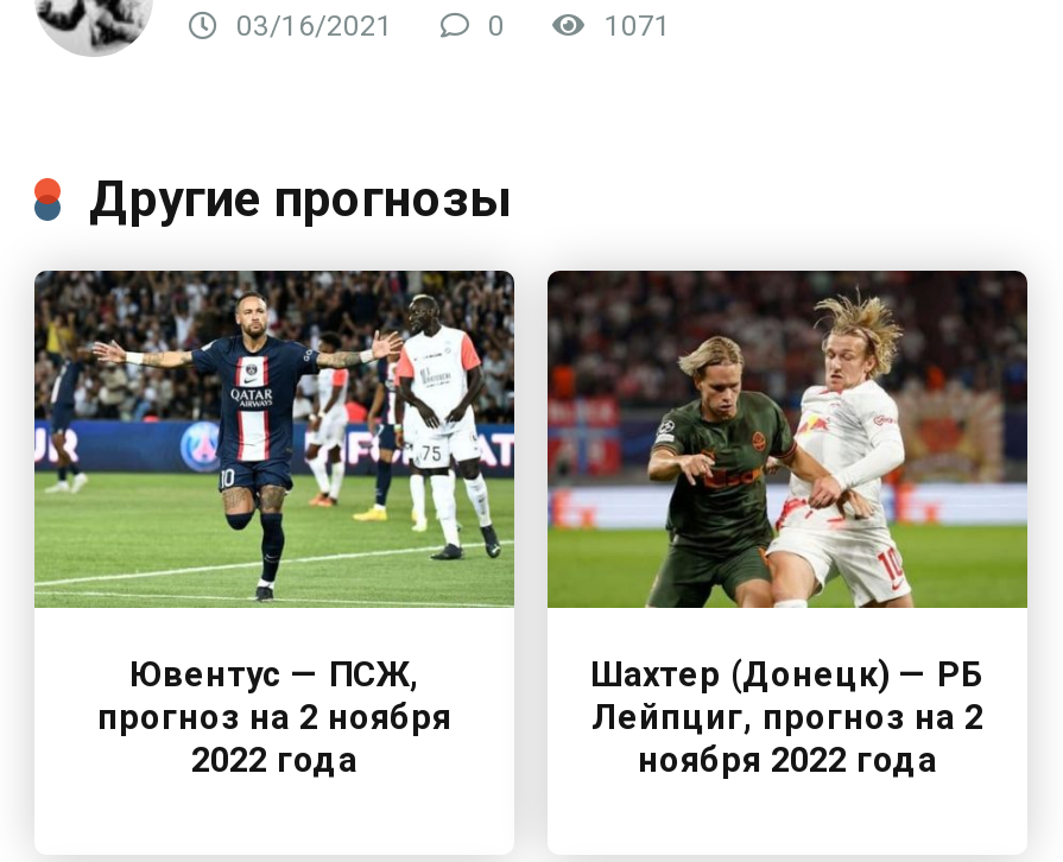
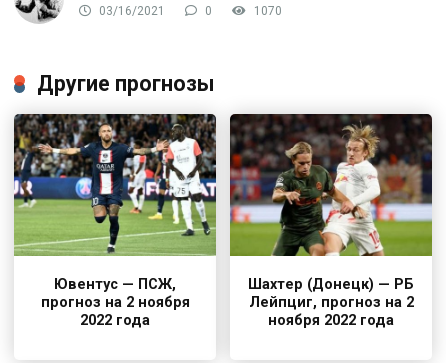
[597,9,671,42] 1071 -> [251,4,282,18] 1070

